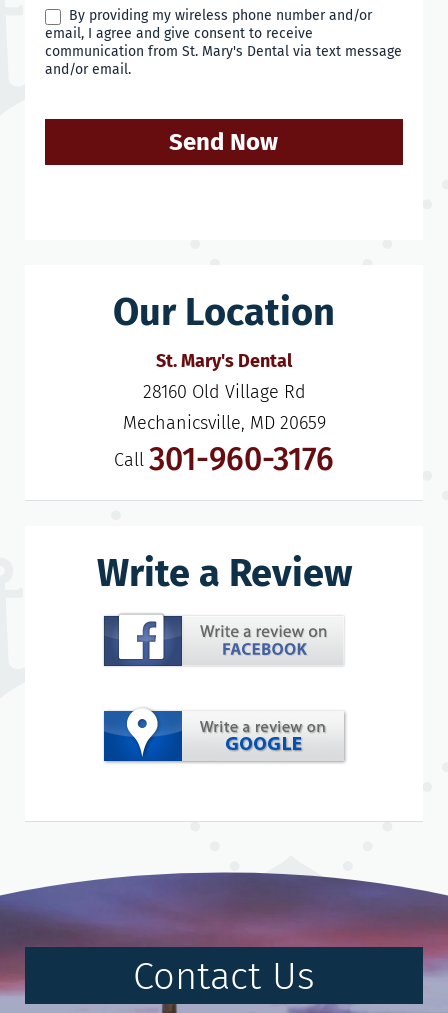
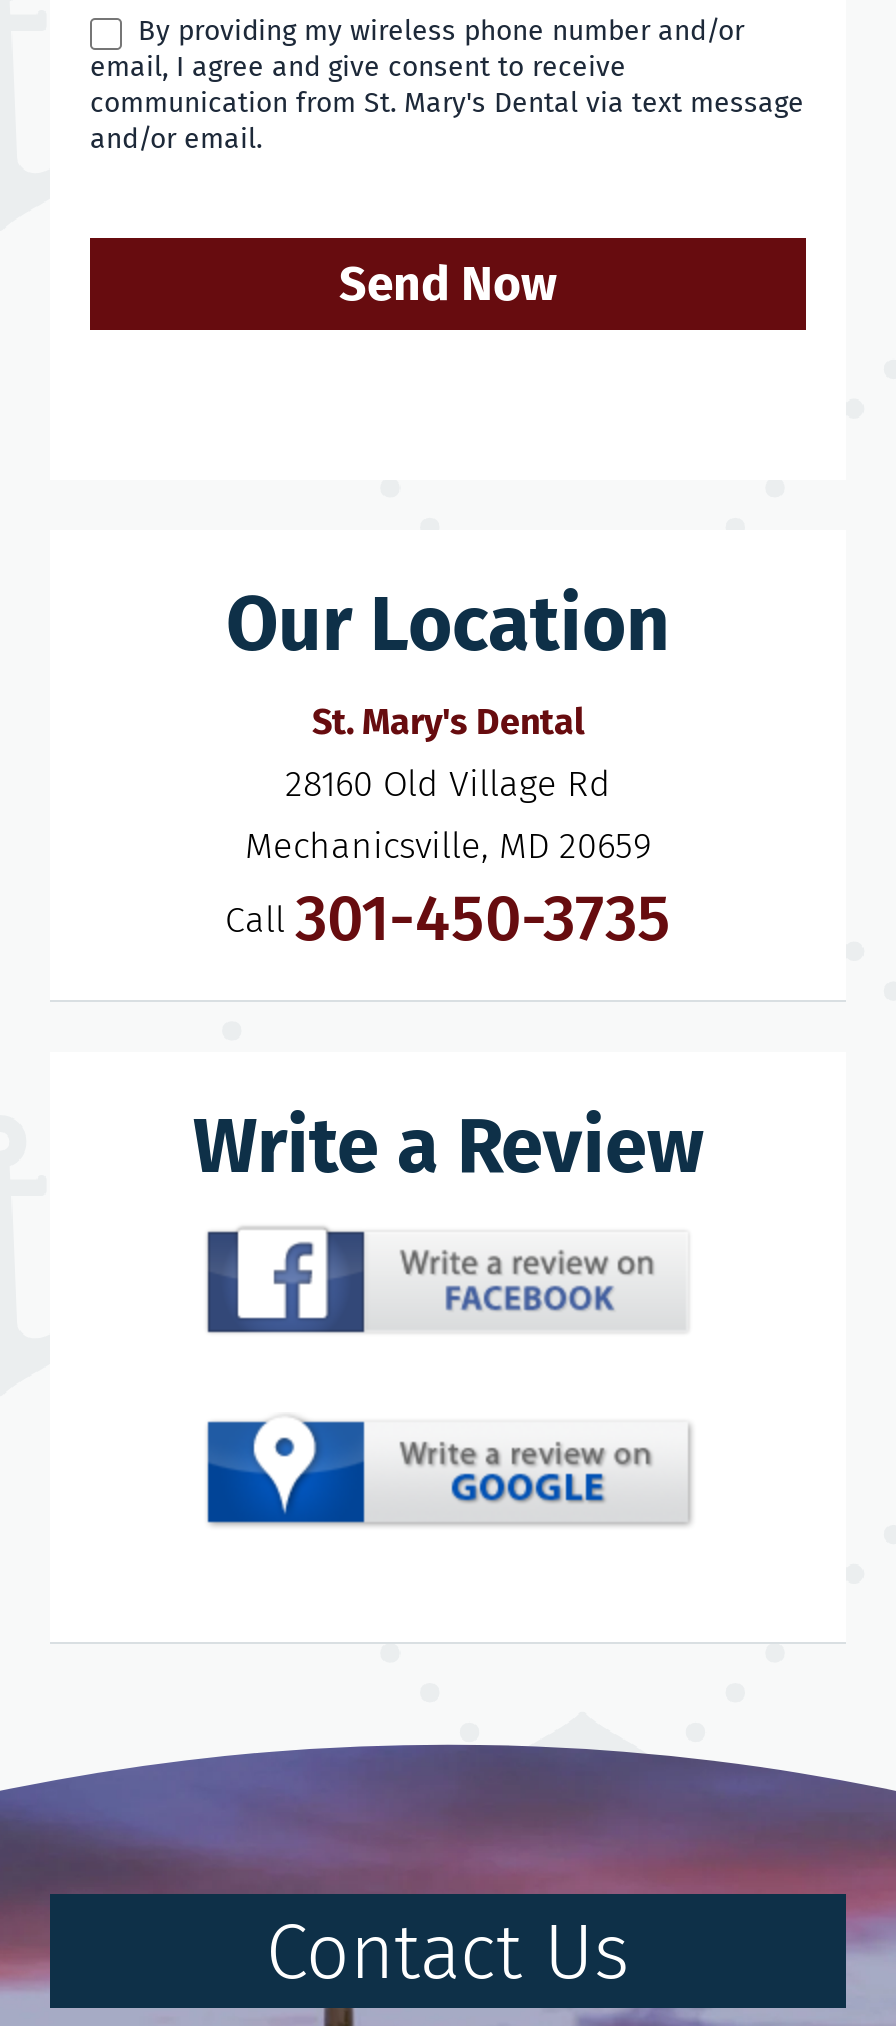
[114,440,334,478] Call301-960-3176 -> [225,881,671,957] Call301-450-3735

